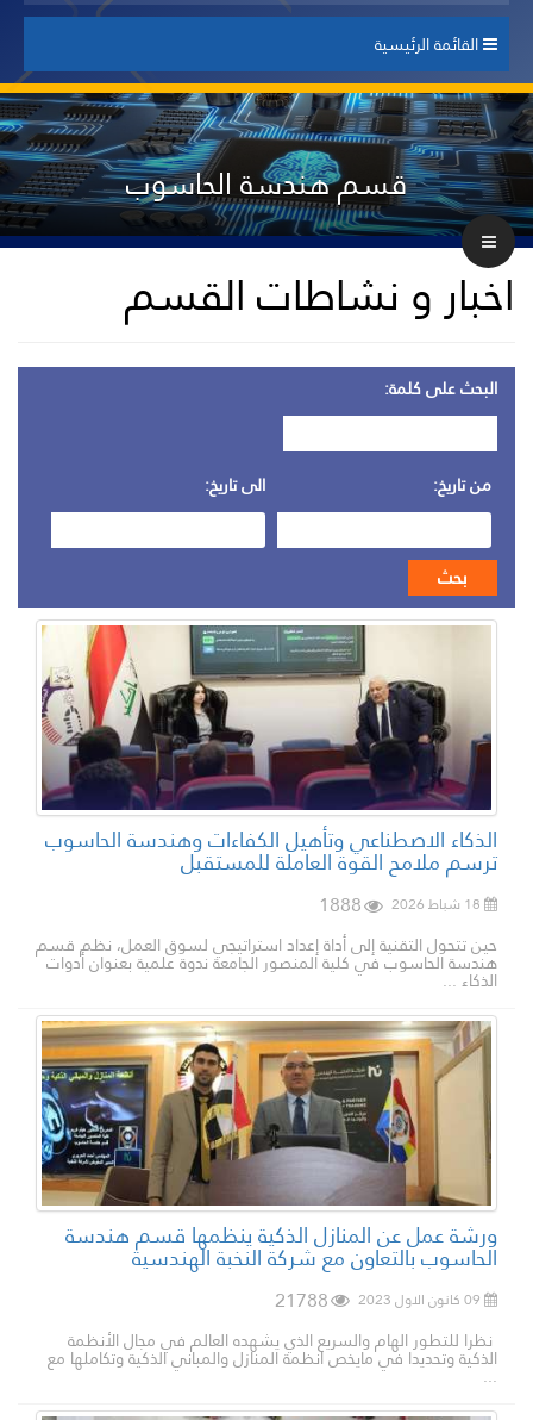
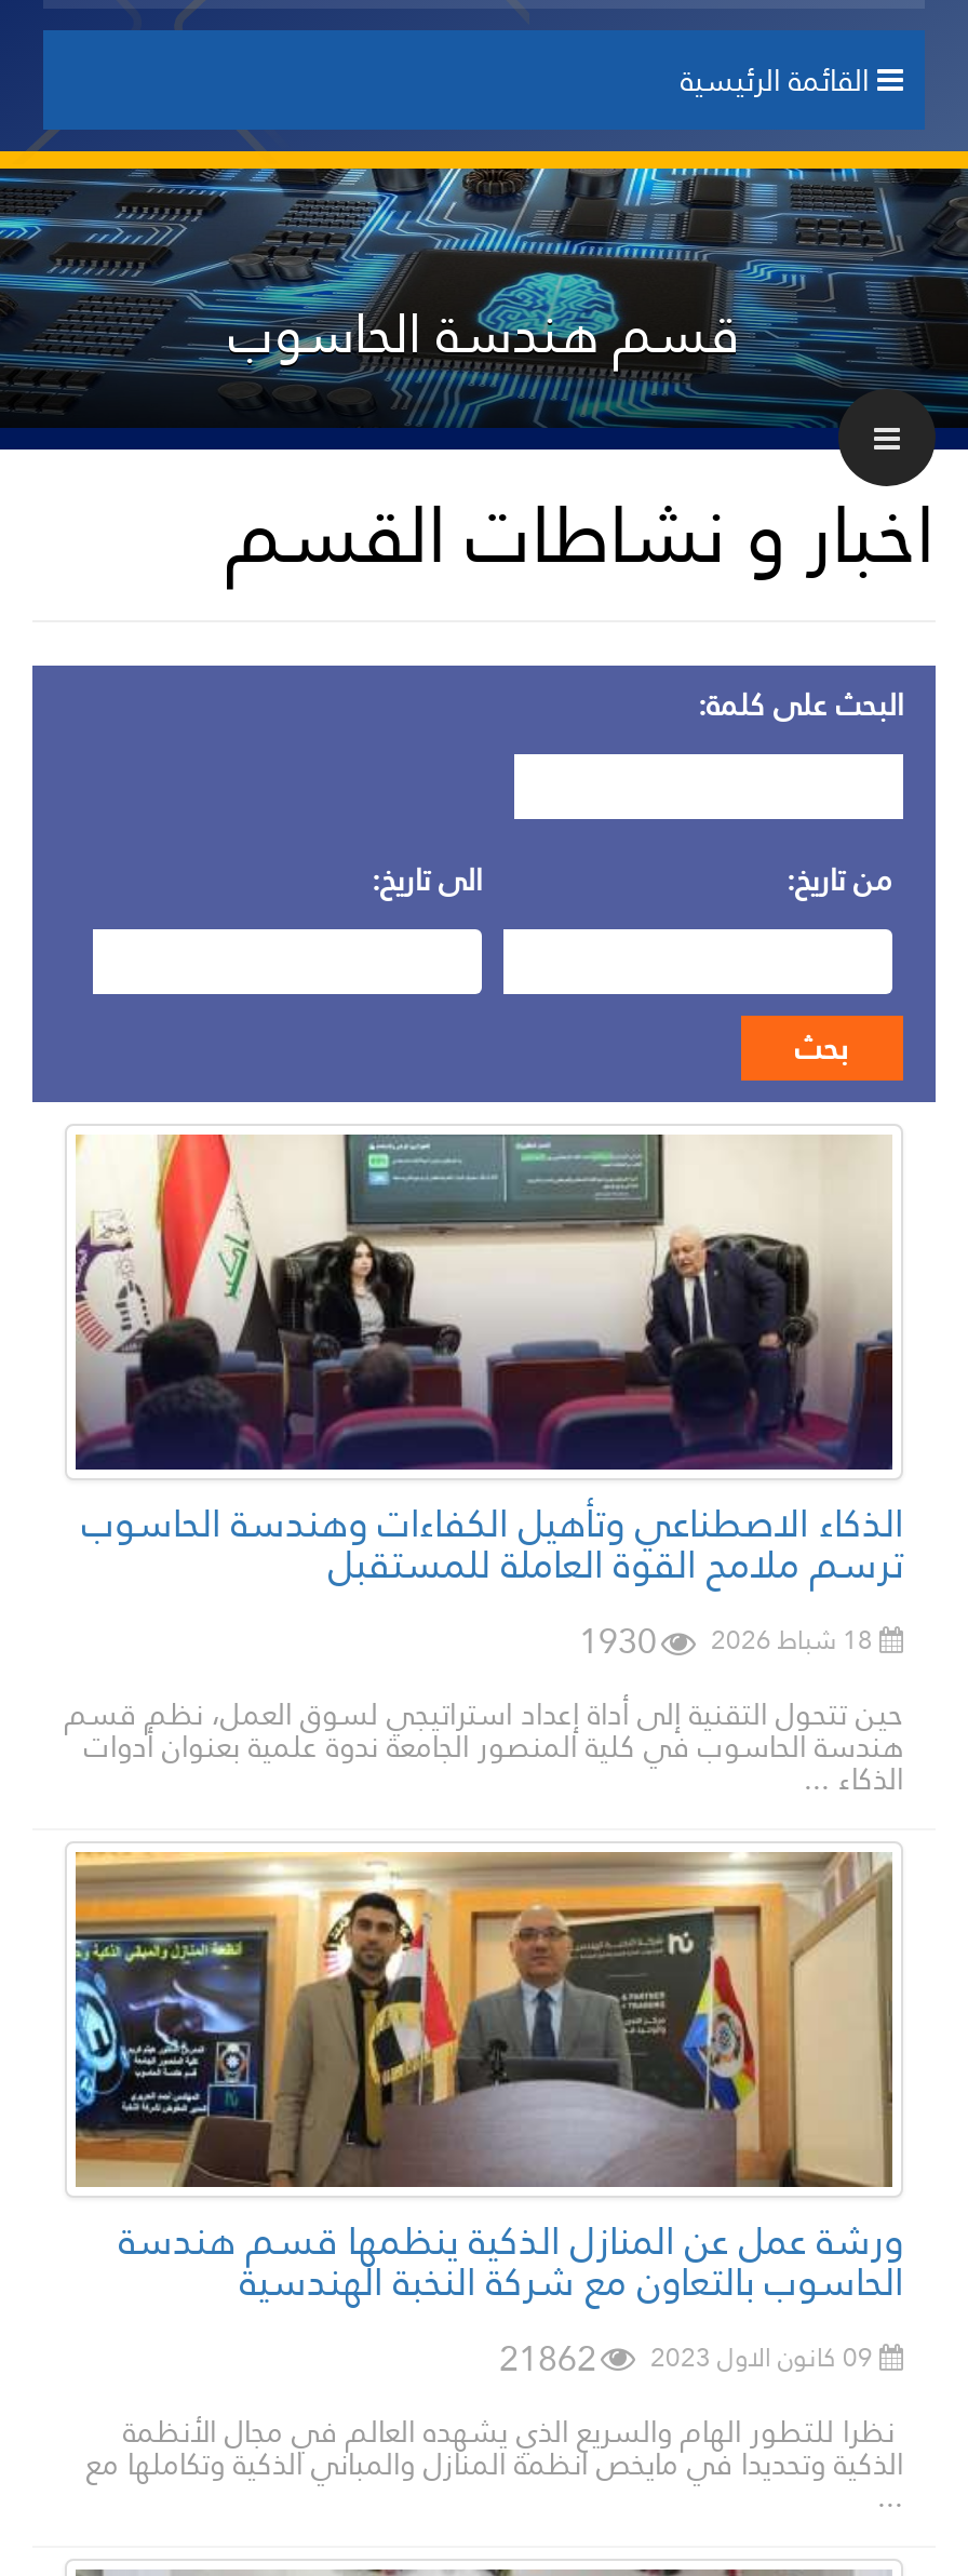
[319,888,362,922] 1888 -> [579,1610,657,1673] 1930
[275,1283,328,1317] 21788 -> [499,2327,596,2389] 21862

